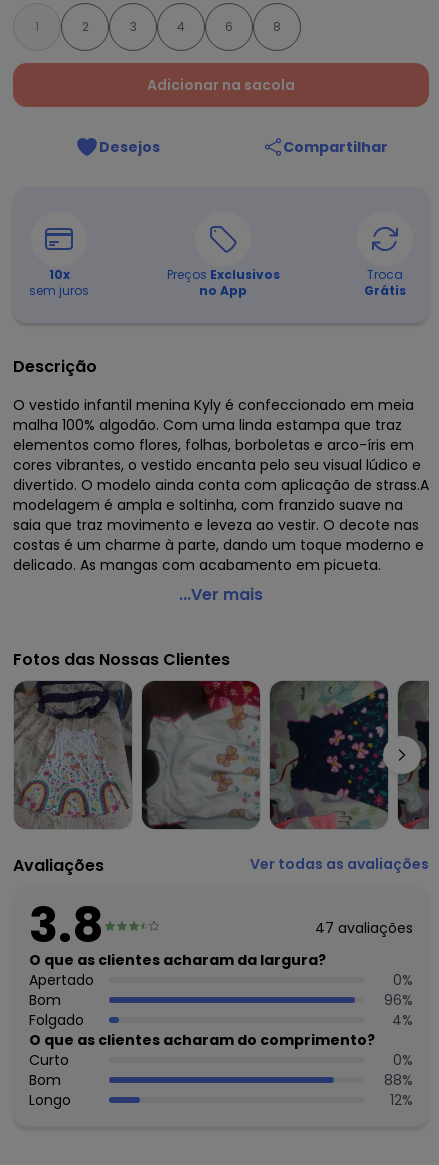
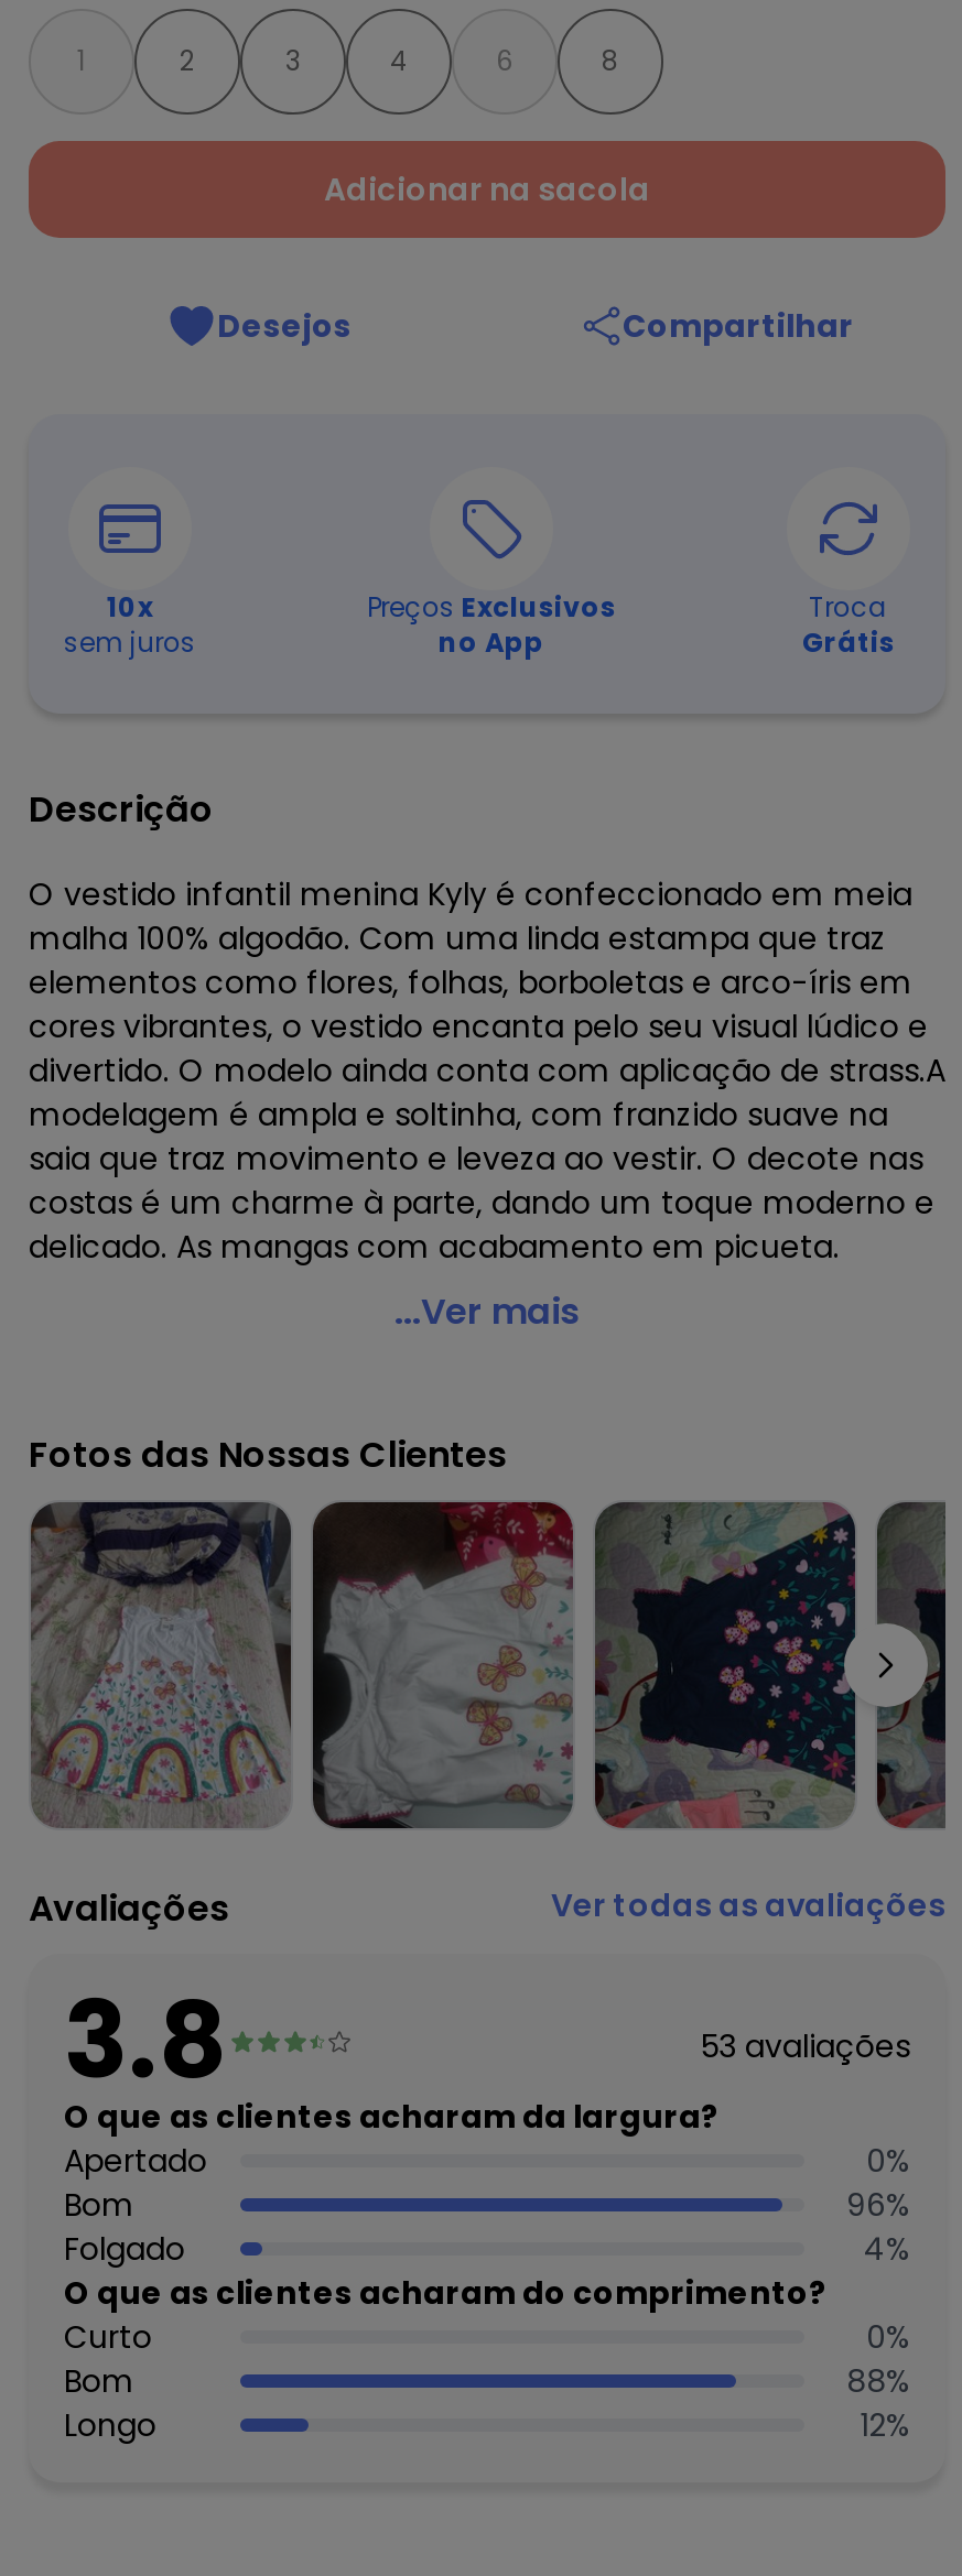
[315,918,413,938] 47 avaliações -> [701,2024,910,2069] 53 avaliações

